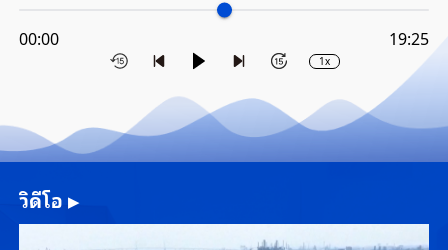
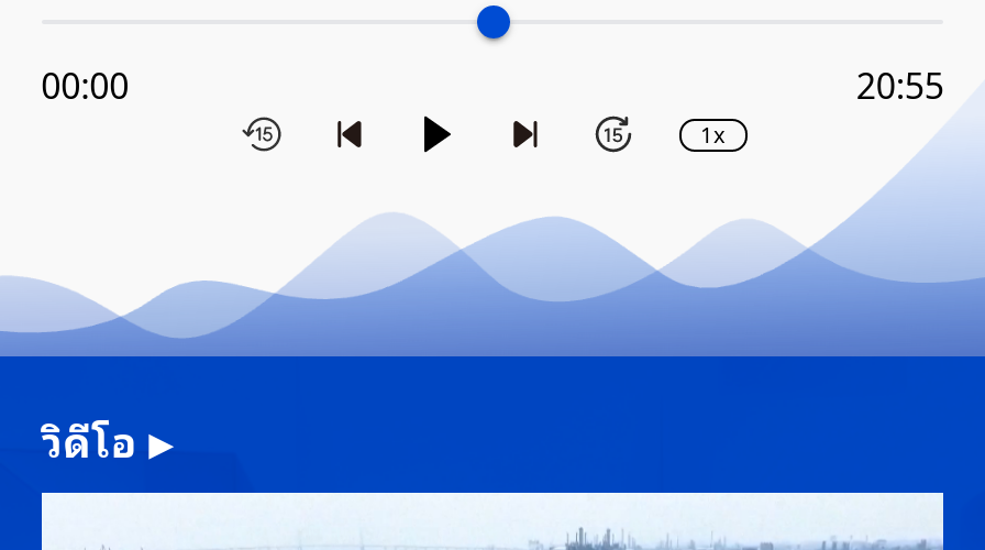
[389,25,429,51] 19:25 -> [856,56,944,113] 20:55

